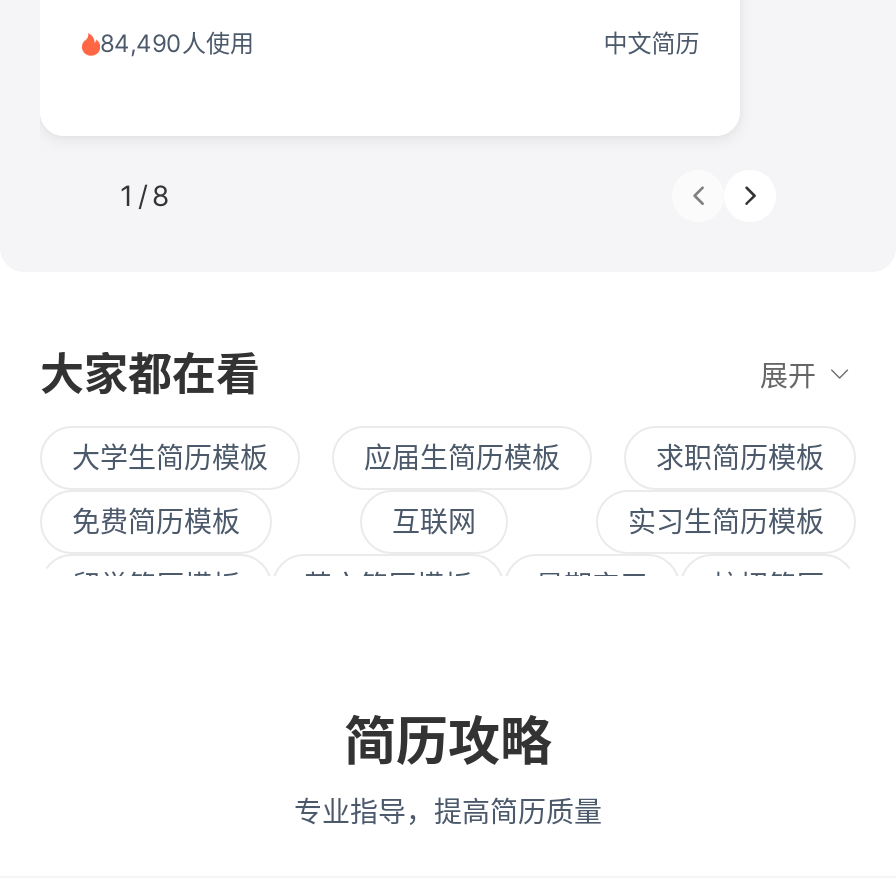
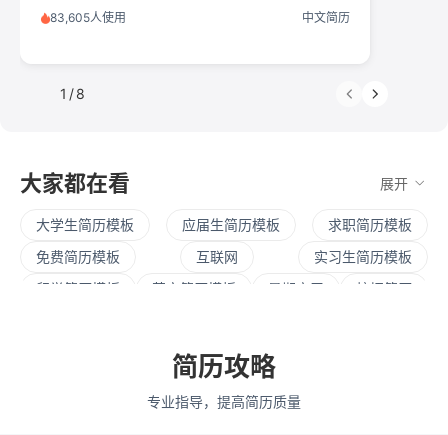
[100,27,254,57] 84,490人使用 -> [50,10,126,25] 83,605人使用

